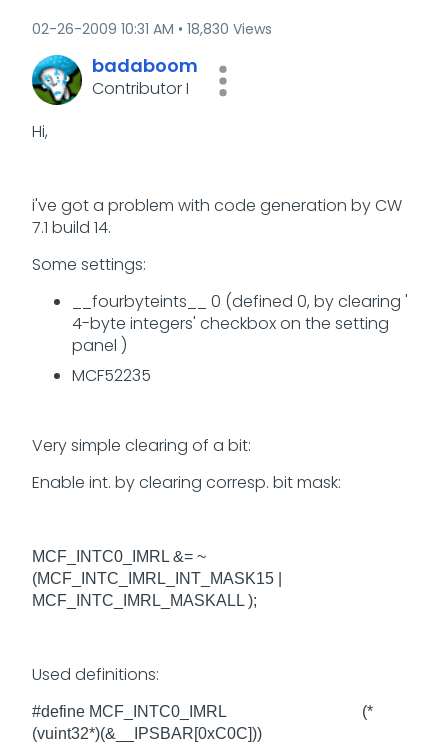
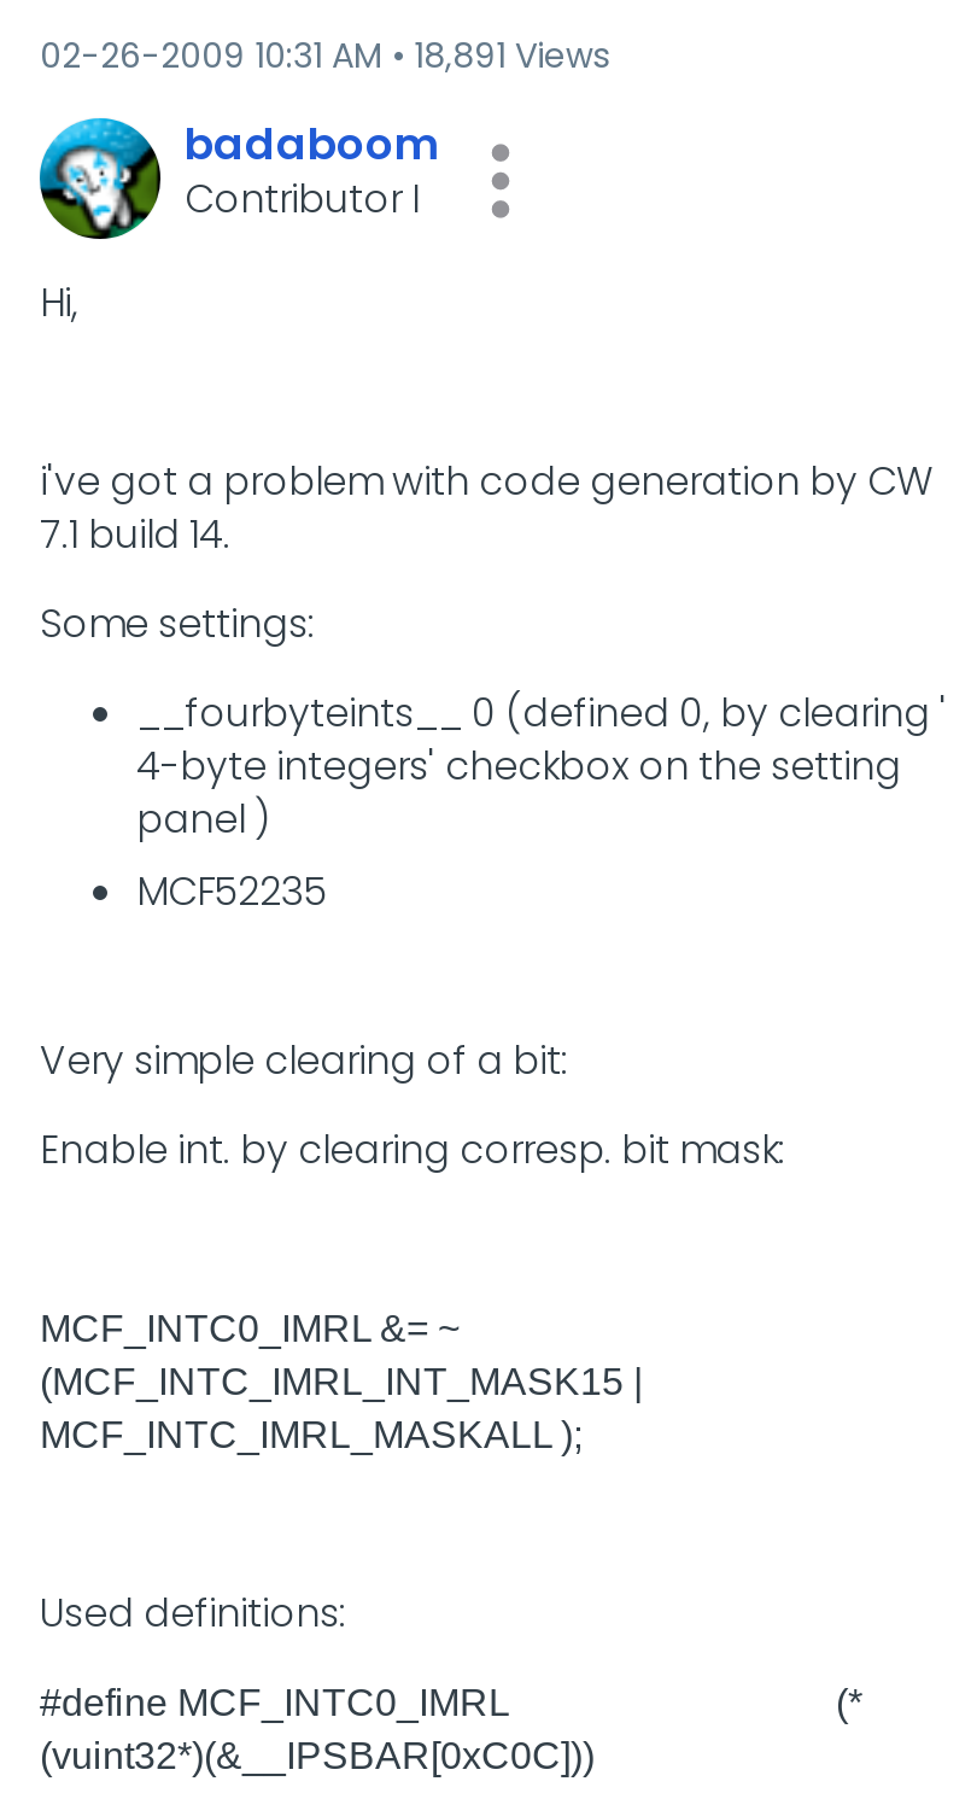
[32,19,272,39] 02-26-2009 10:31 AM 18,830 Views -> [40,31,609,80] 02-26-2009 10:31 AM 18,891 Views

